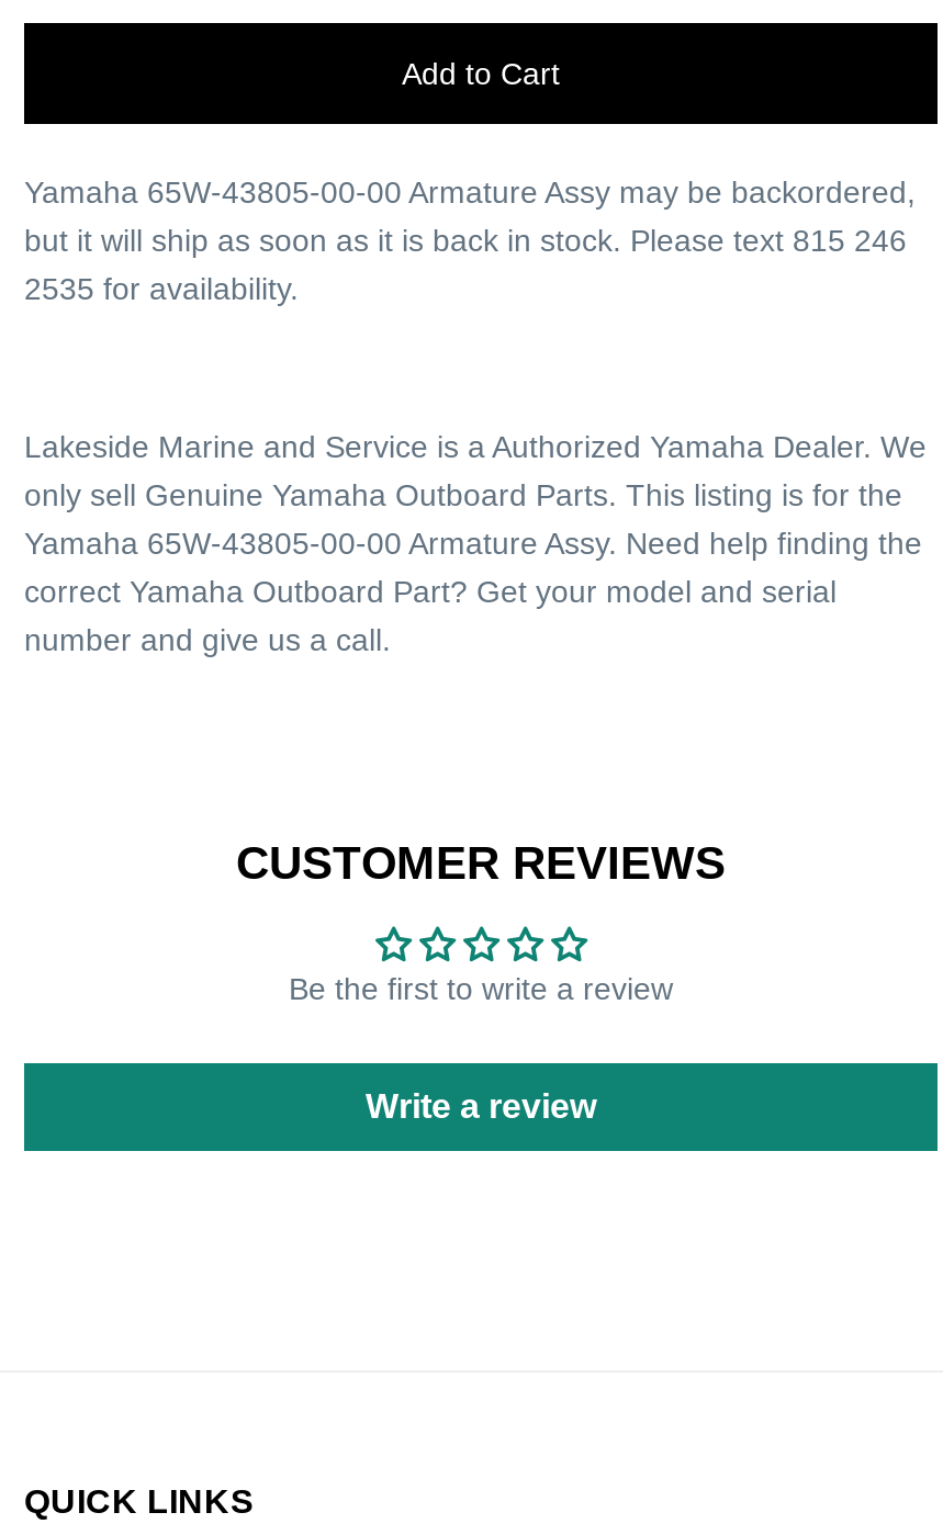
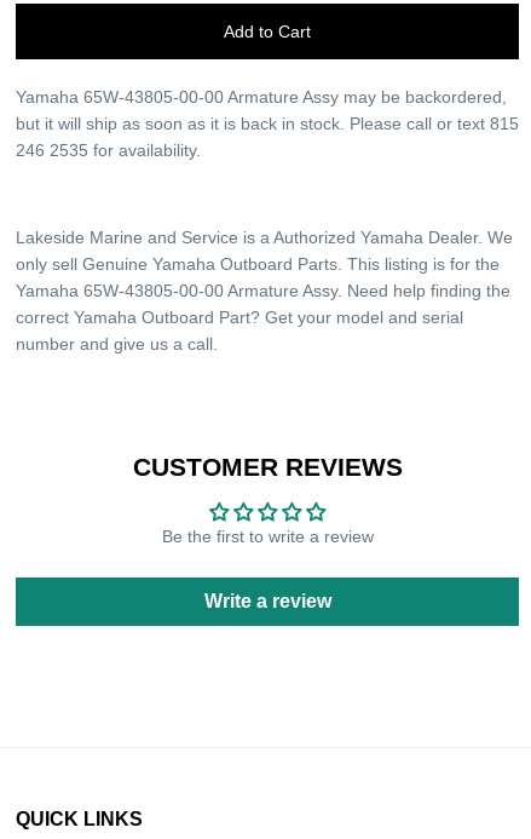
[24,222,907,305] but it will ship as soon as it is back in stock. Please text 815 246 | 2535 for availability. -> [16,113,519,159] but it will ship as soon as it is back in stock. Please call or text 815 | 246 2535 for availability.

